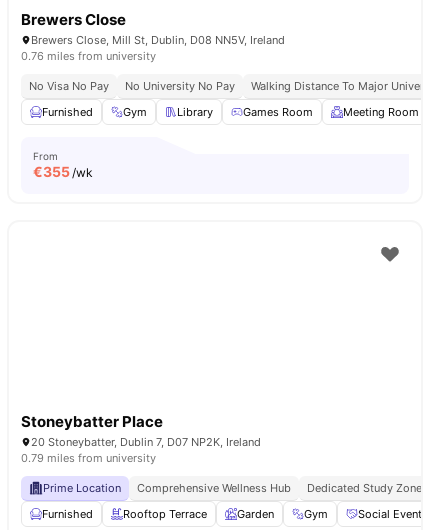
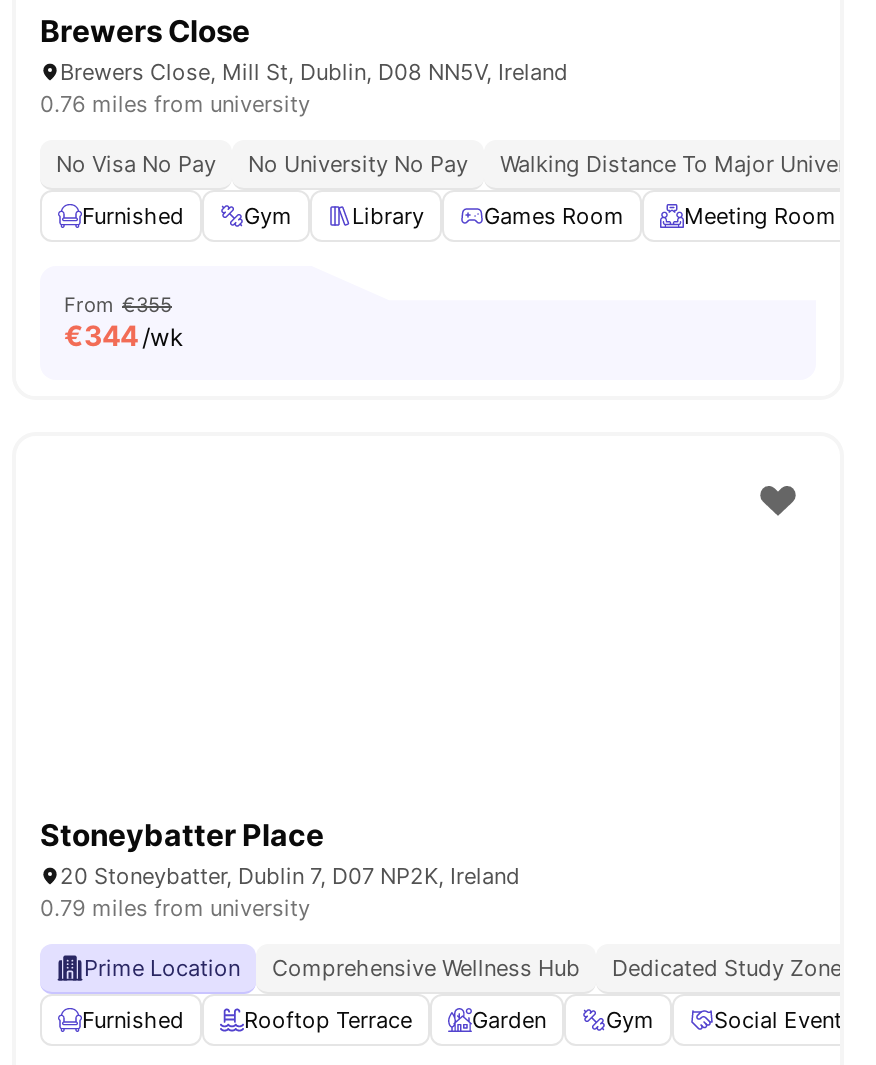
[33,150,93,180] From | €355 /wk -> [64,292,184,352] From €355 | €344 /wk

